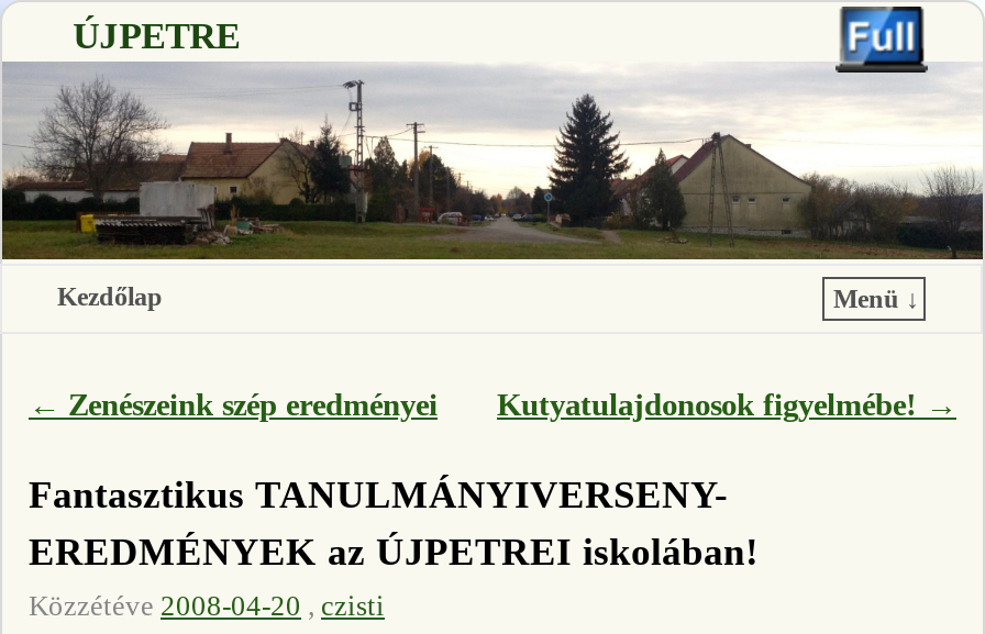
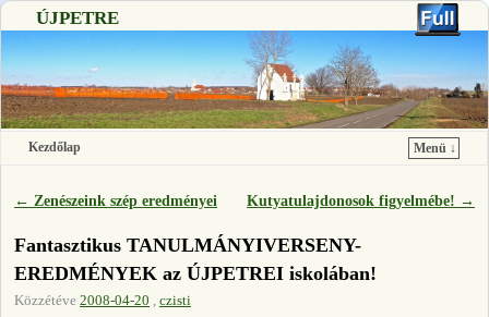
[7,62,978,262] [image] -> [3,29,486,130] [image]

